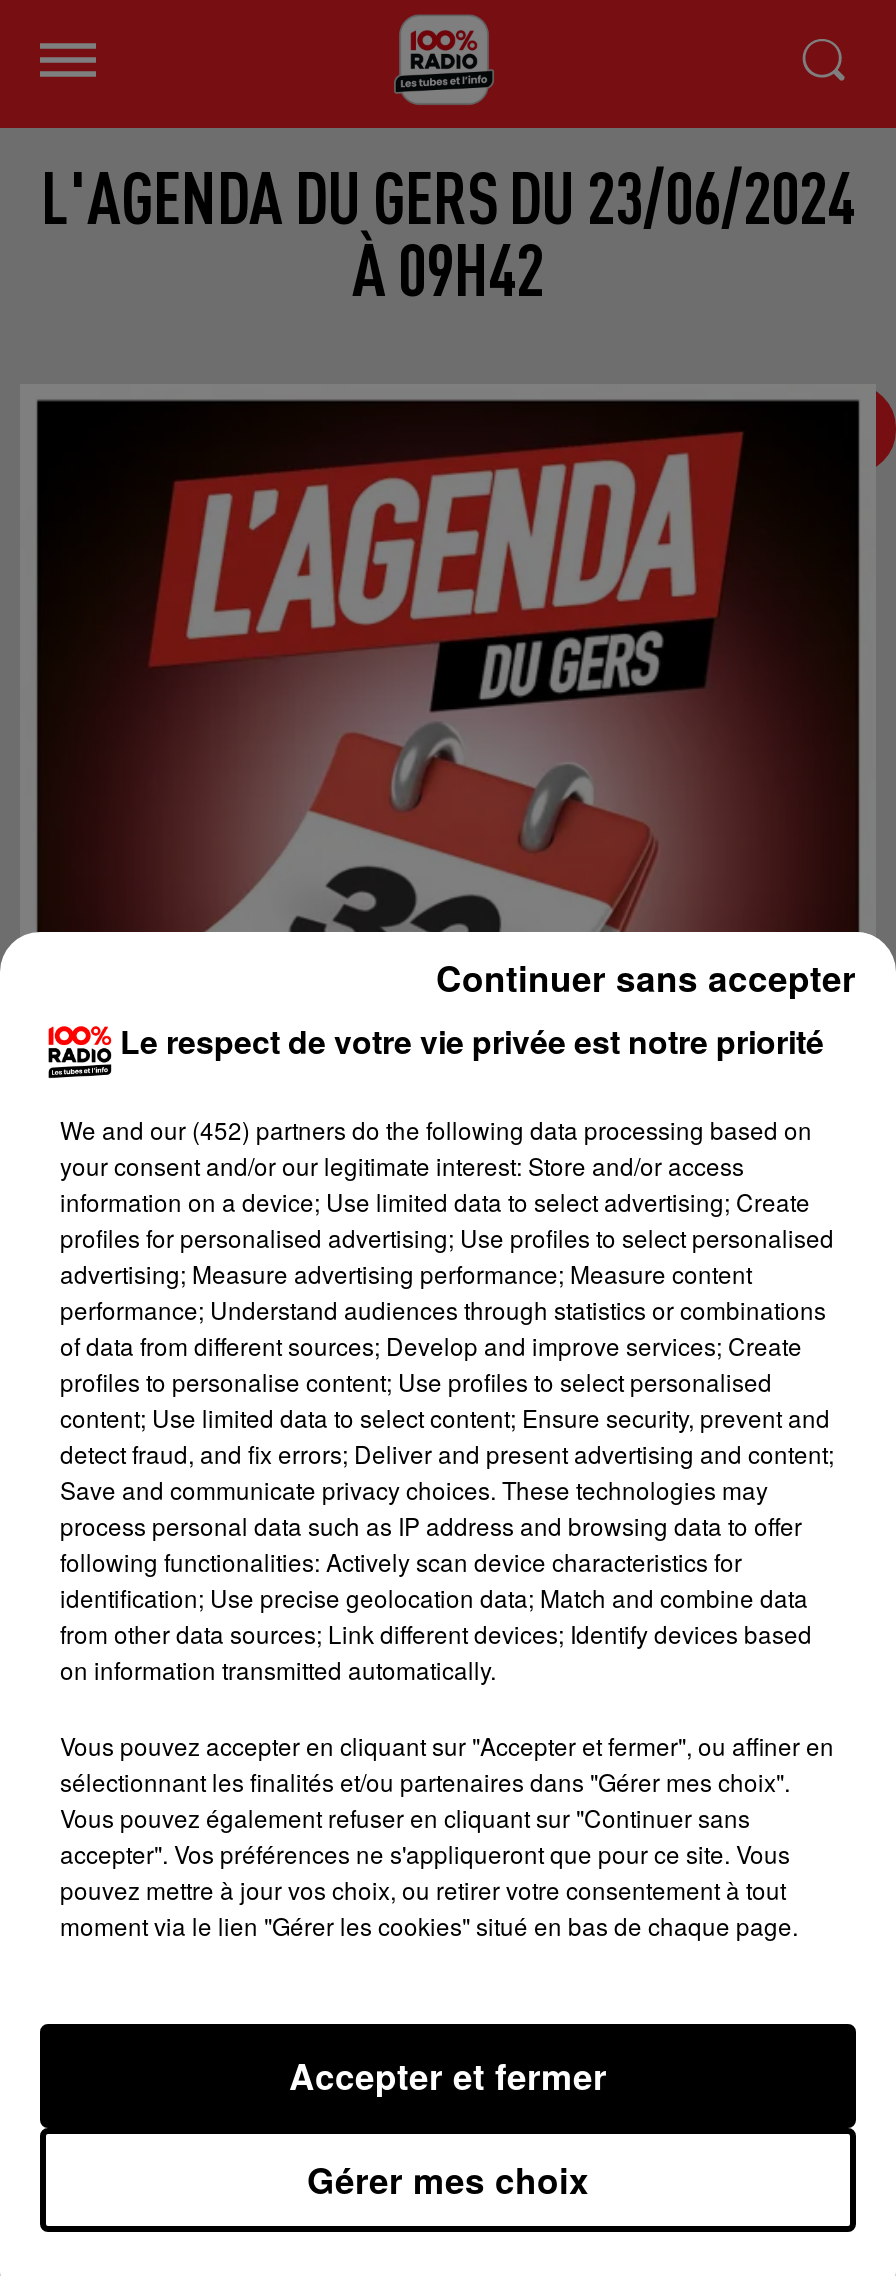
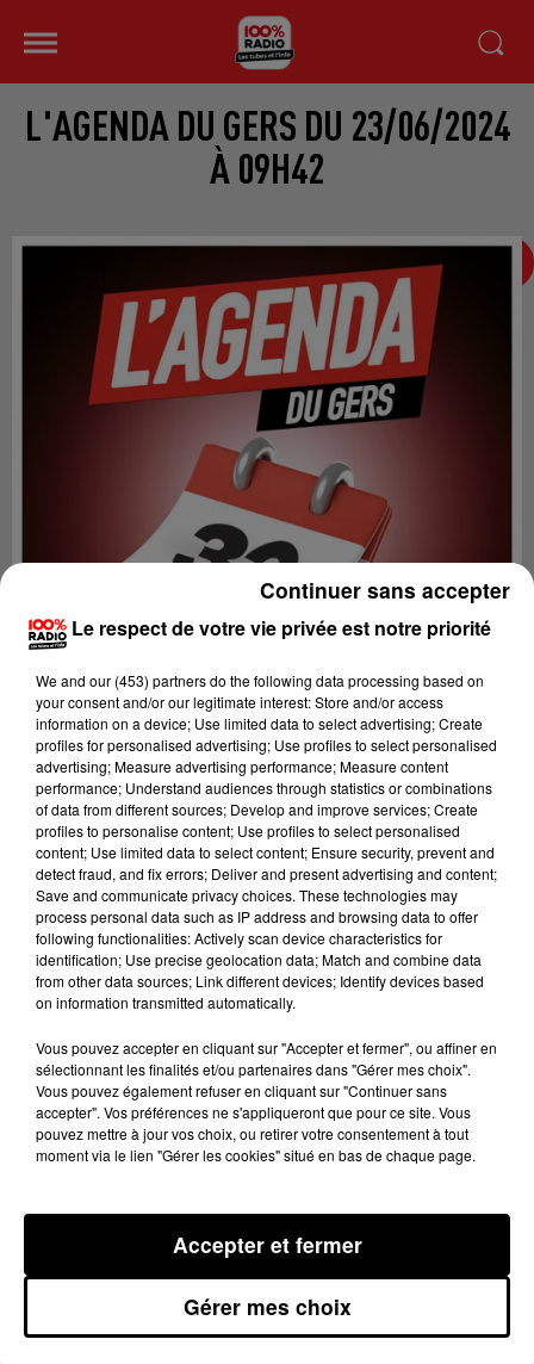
[60,1112,812,1146] We and our (452) partners do the following data processing based on -> [36,670,484,690] We and our (453) partners do the following data processing based on

